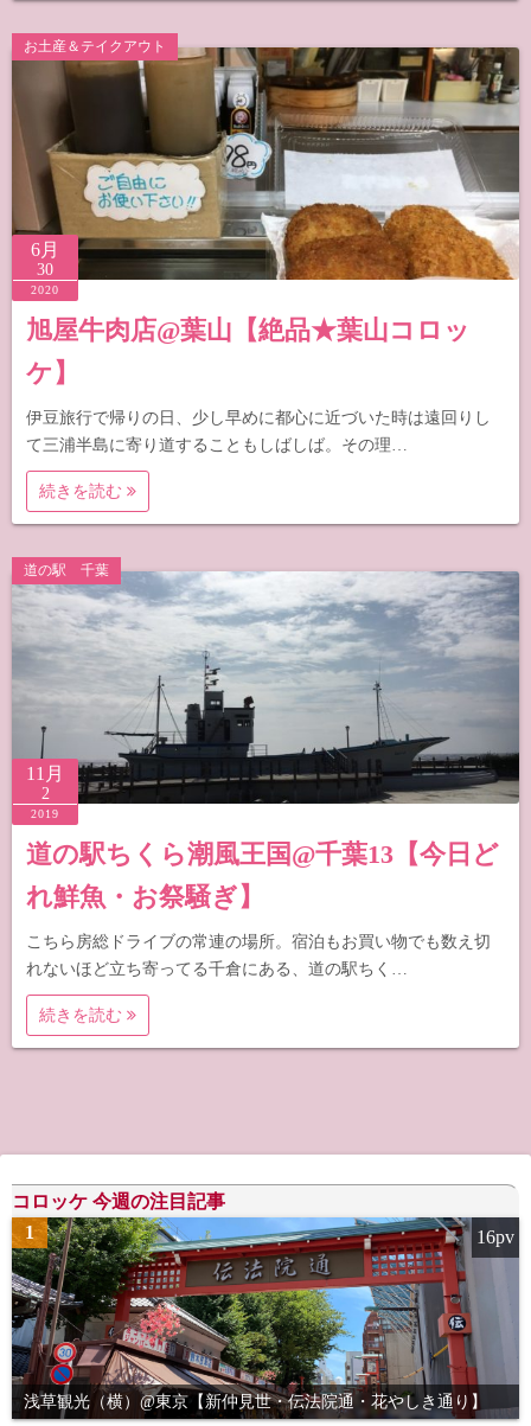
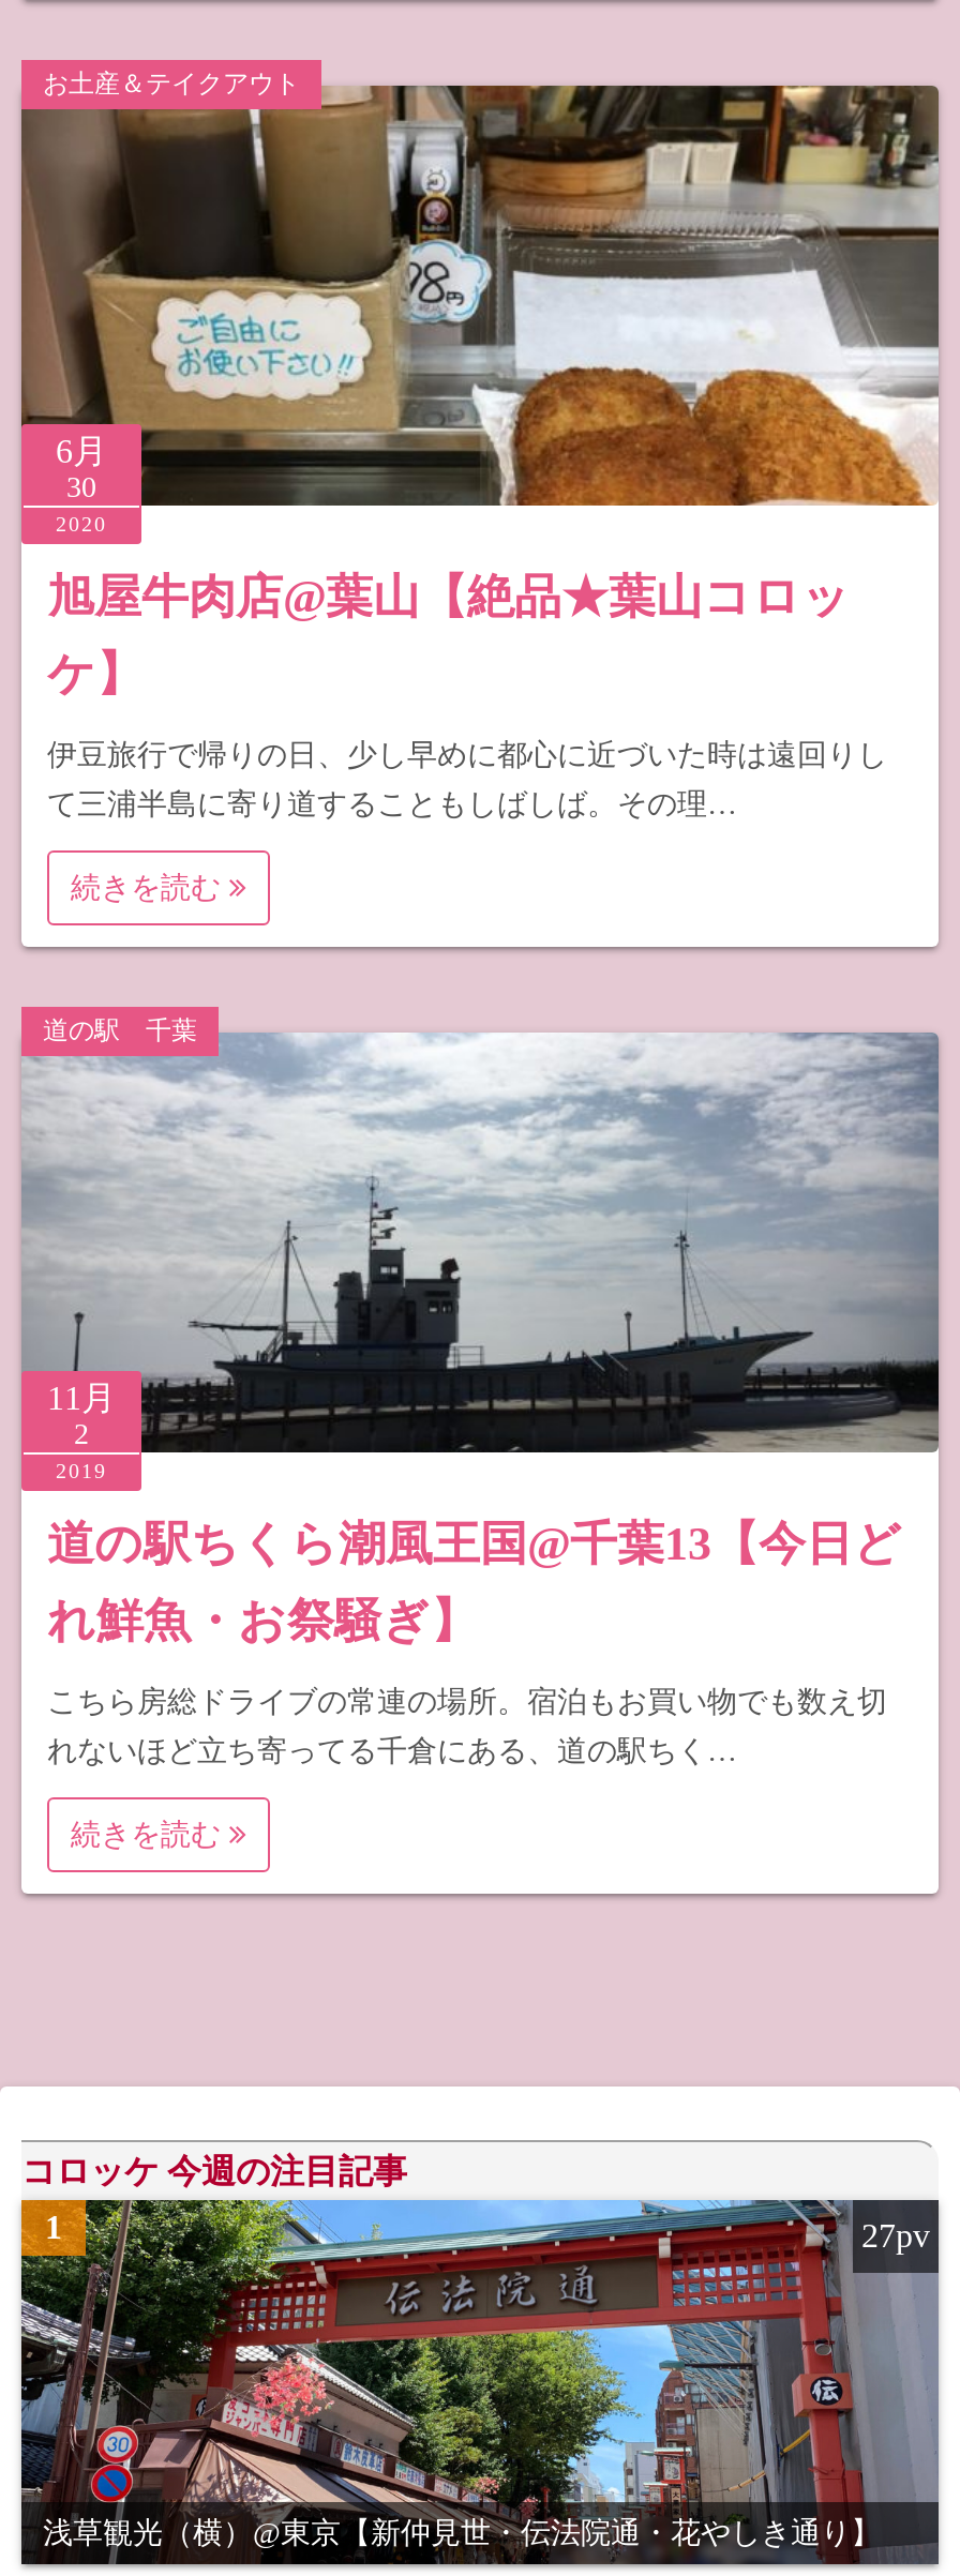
[476,1227,514,1247] 16pv -> [861,2217,930,2254] 27pv

